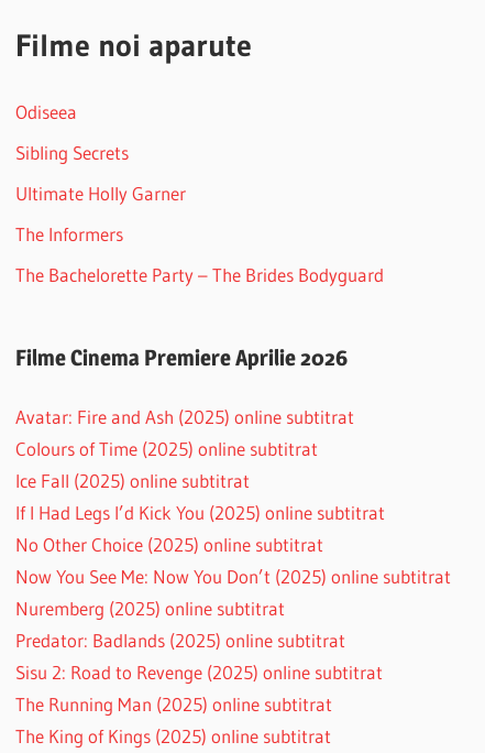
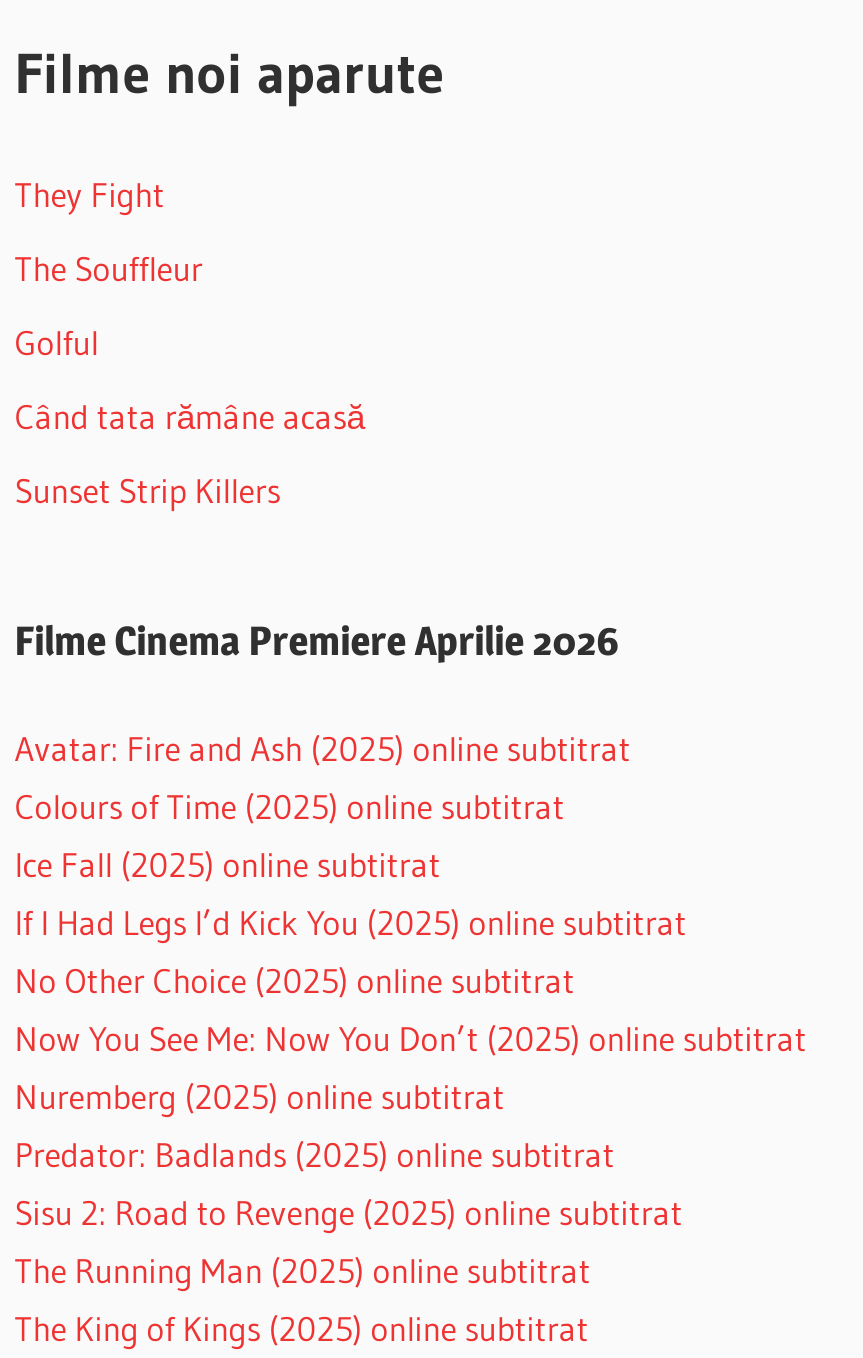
[16,100,77,123] Odiseea -> [14,173,164,215] They Fight
[16,141,129,164] Sibling Secrets -> [14,247,202,289] The Souffleur
[16,182,186,205] Ultimate Holly Garner -> [14,321,98,363] Golful
[16,222,123,245] The Informers -> [14,395,364,437] Când tata rămâne acasă
[16,263,384,286] The Bachelorette Party – The Brides Bodyguard -> [14,469,280,511] Sunset Strip Killers

